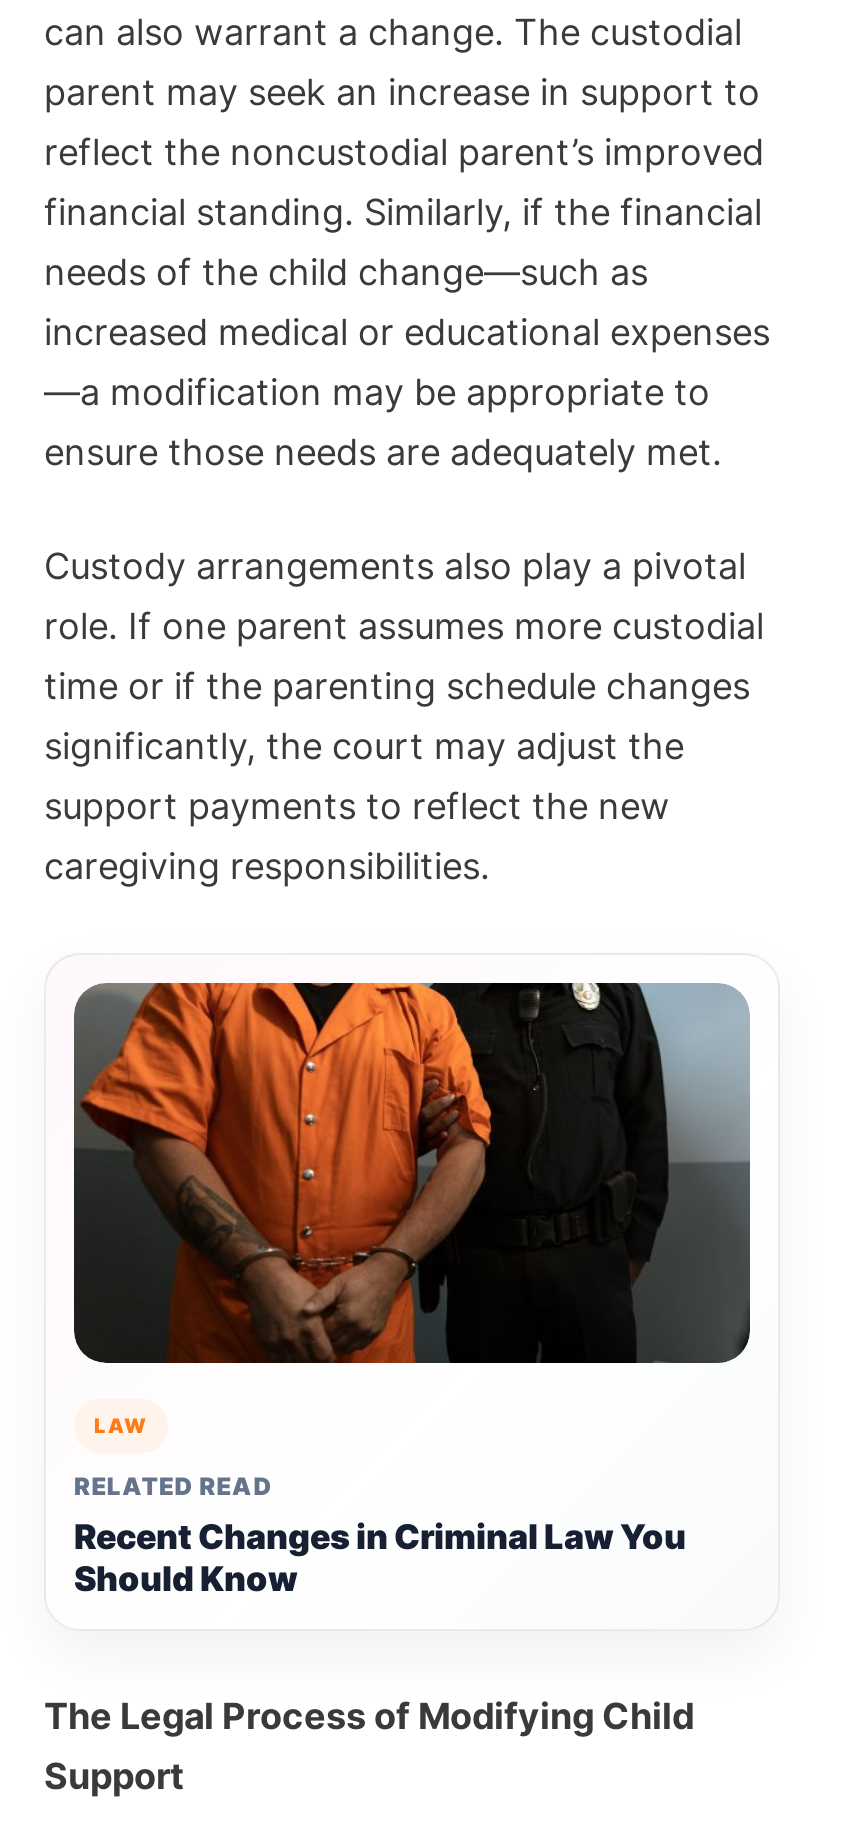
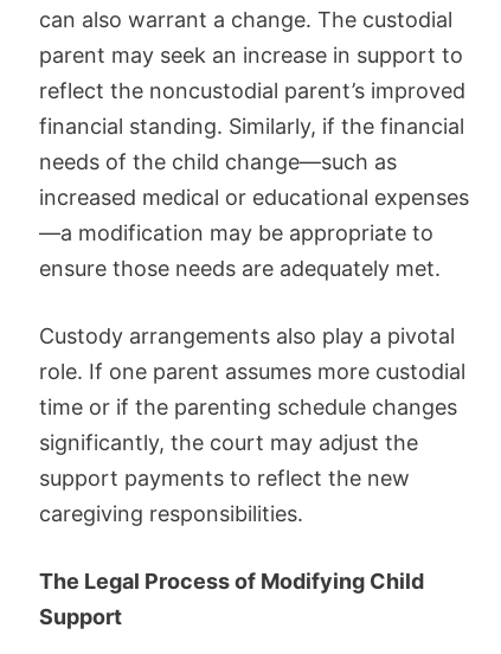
[72,981,752,1598] [image] | LAW | RELATED READ | Recent Changes in Criminal Law You | Should Know -> none

